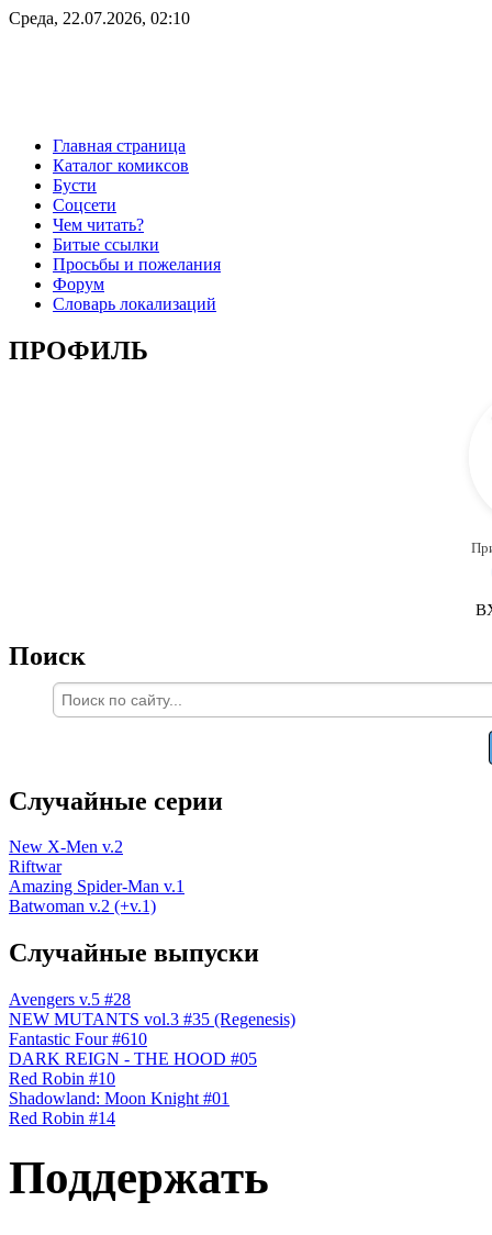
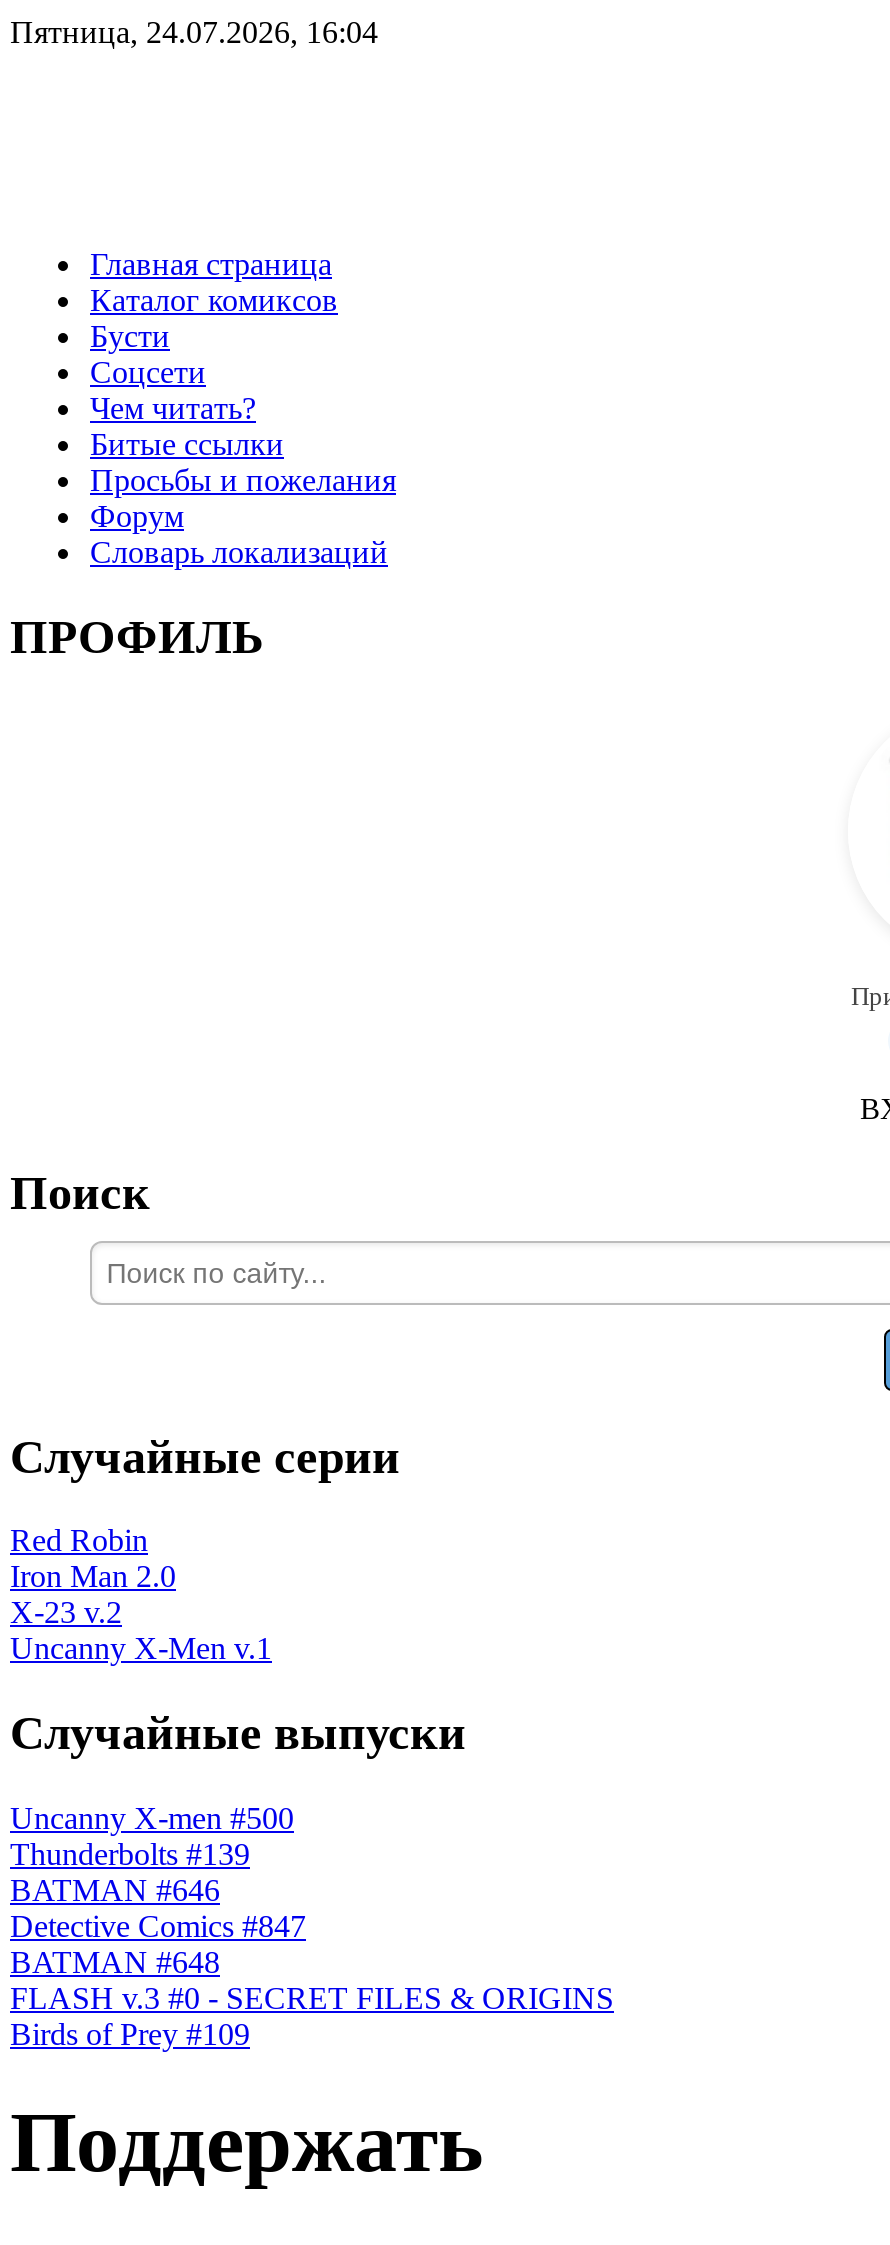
[9,9,190,27] Среда, 22.07.2026, 02:10 -> [10,15,378,49] Пятница, 24.07.2026, 16:04
[9,838,185,916] New X-Men v.2 | Riftwar | Amazing Spider-Man v.1 | Batwoman v.2 (+v.1) -> [10,1524,272,1666] Red Robin | Iron Man 2.0 | X-23 v.2 | Uncanny X-Men v.1
[9,990,295,1128] Avengers v.5 #28 | NEW MUTANTS vol.3 #35 (Regenesis) | Fantastic Four #610 | DARK REIGN - THE HOOD #05 | Red Robin #10 | Shadowland: Moon Knight #01 | Red Robin #14 -> [10,1802,614,2052] Uncanny X-men #500 | Thunderbolts #139 | BATMAN #646 | Detective Comics #847 | BATMAN #648 | FLASH v.3 #0 - SECRET FILES & ORIGINS | Birds of Prey #109

